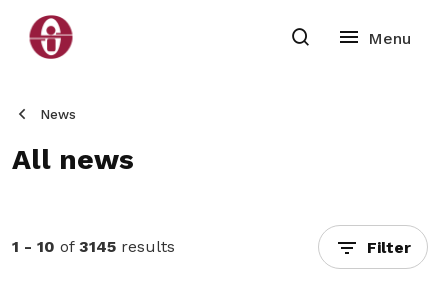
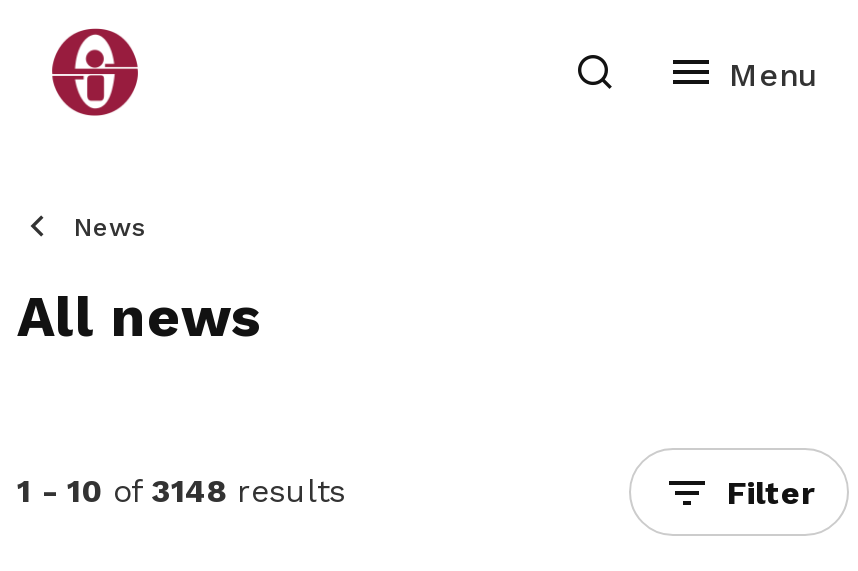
[12,237,175,256] 1 - 10 of 3145 results -> [17,472,345,510] 1 - 10 of 3148 results

